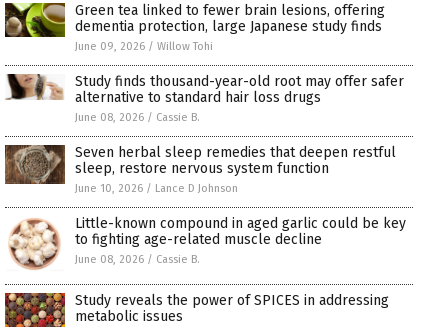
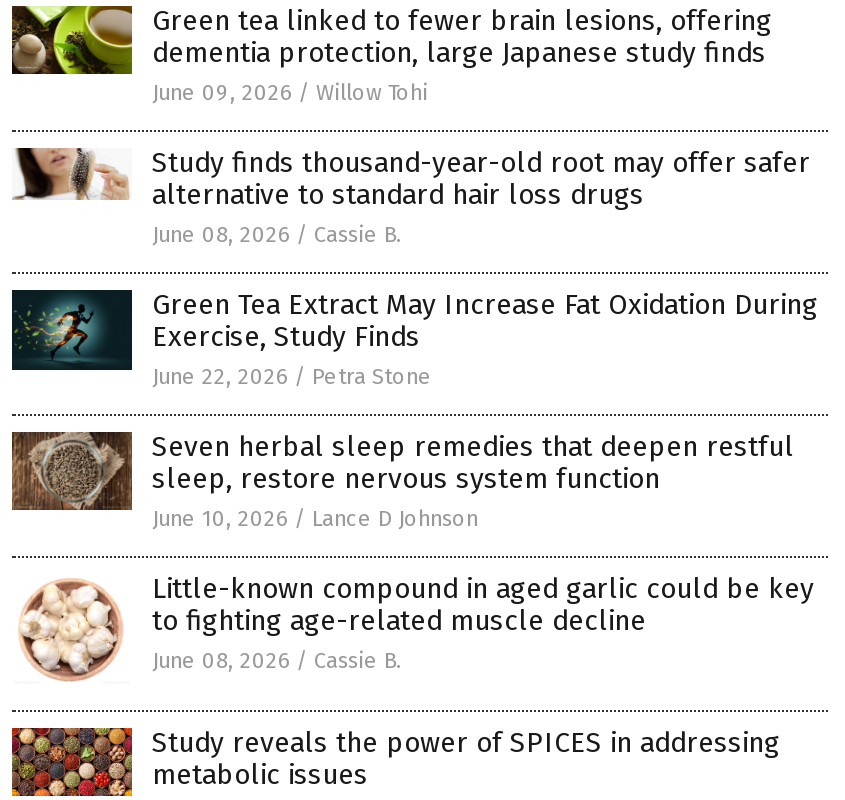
none -> [10,288,818,390] [image] | Green Tea Extract May Increase Fat Oxidation During | Exercise, Study Finds | June 22, 2026 / Petra Stone

